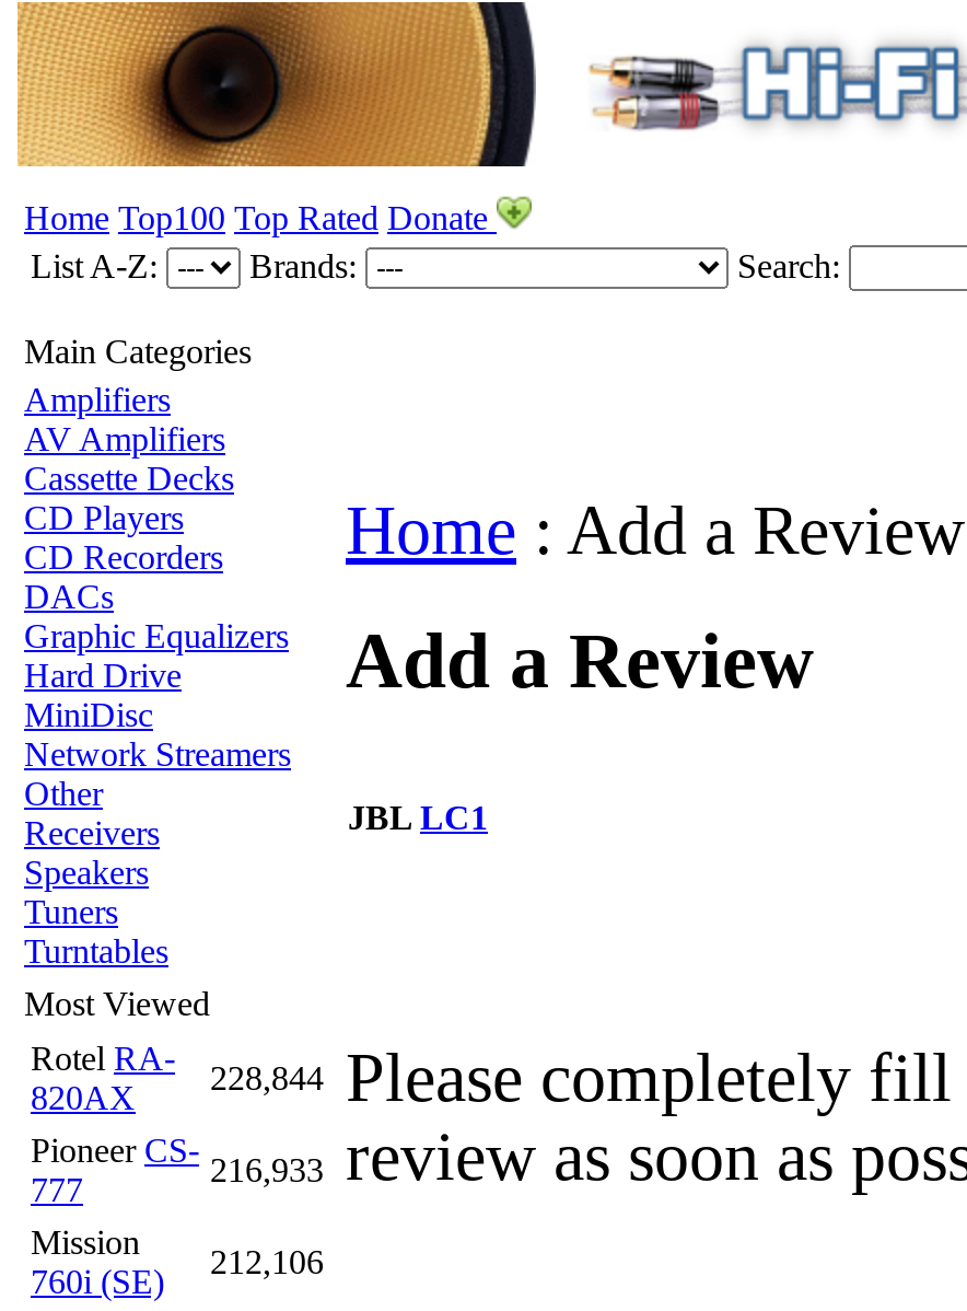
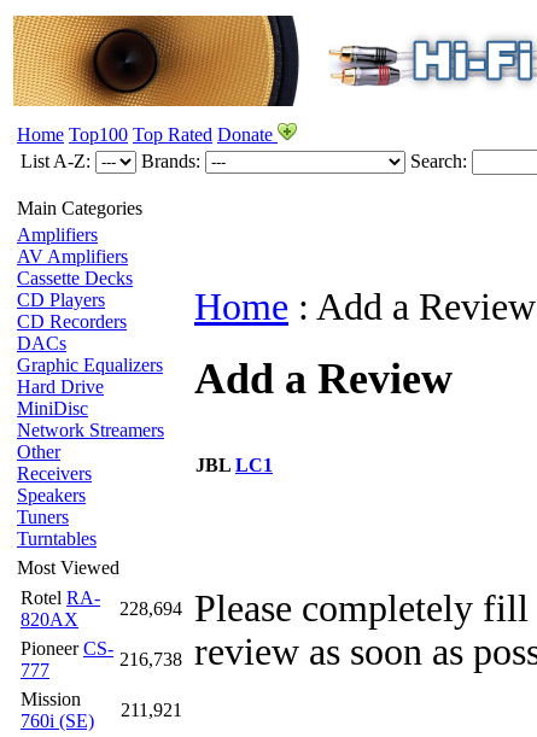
[210,1059,324,1097] 228,844 -> [119,598,182,619] 228,694
[210,1151,324,1188] 216,933 -> [119,649,182,669] 216,738
[210,1243,324,1280] 212,106 -> [121,700,182,720] 211,921

